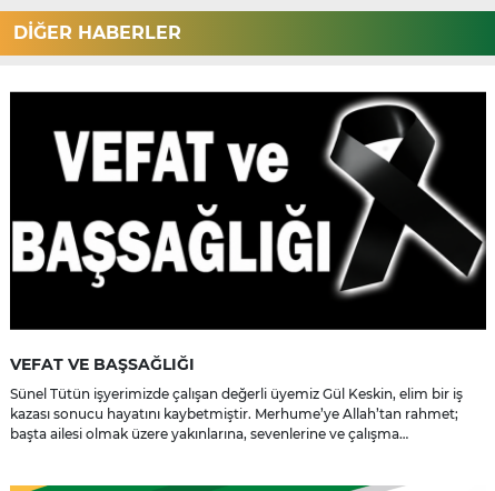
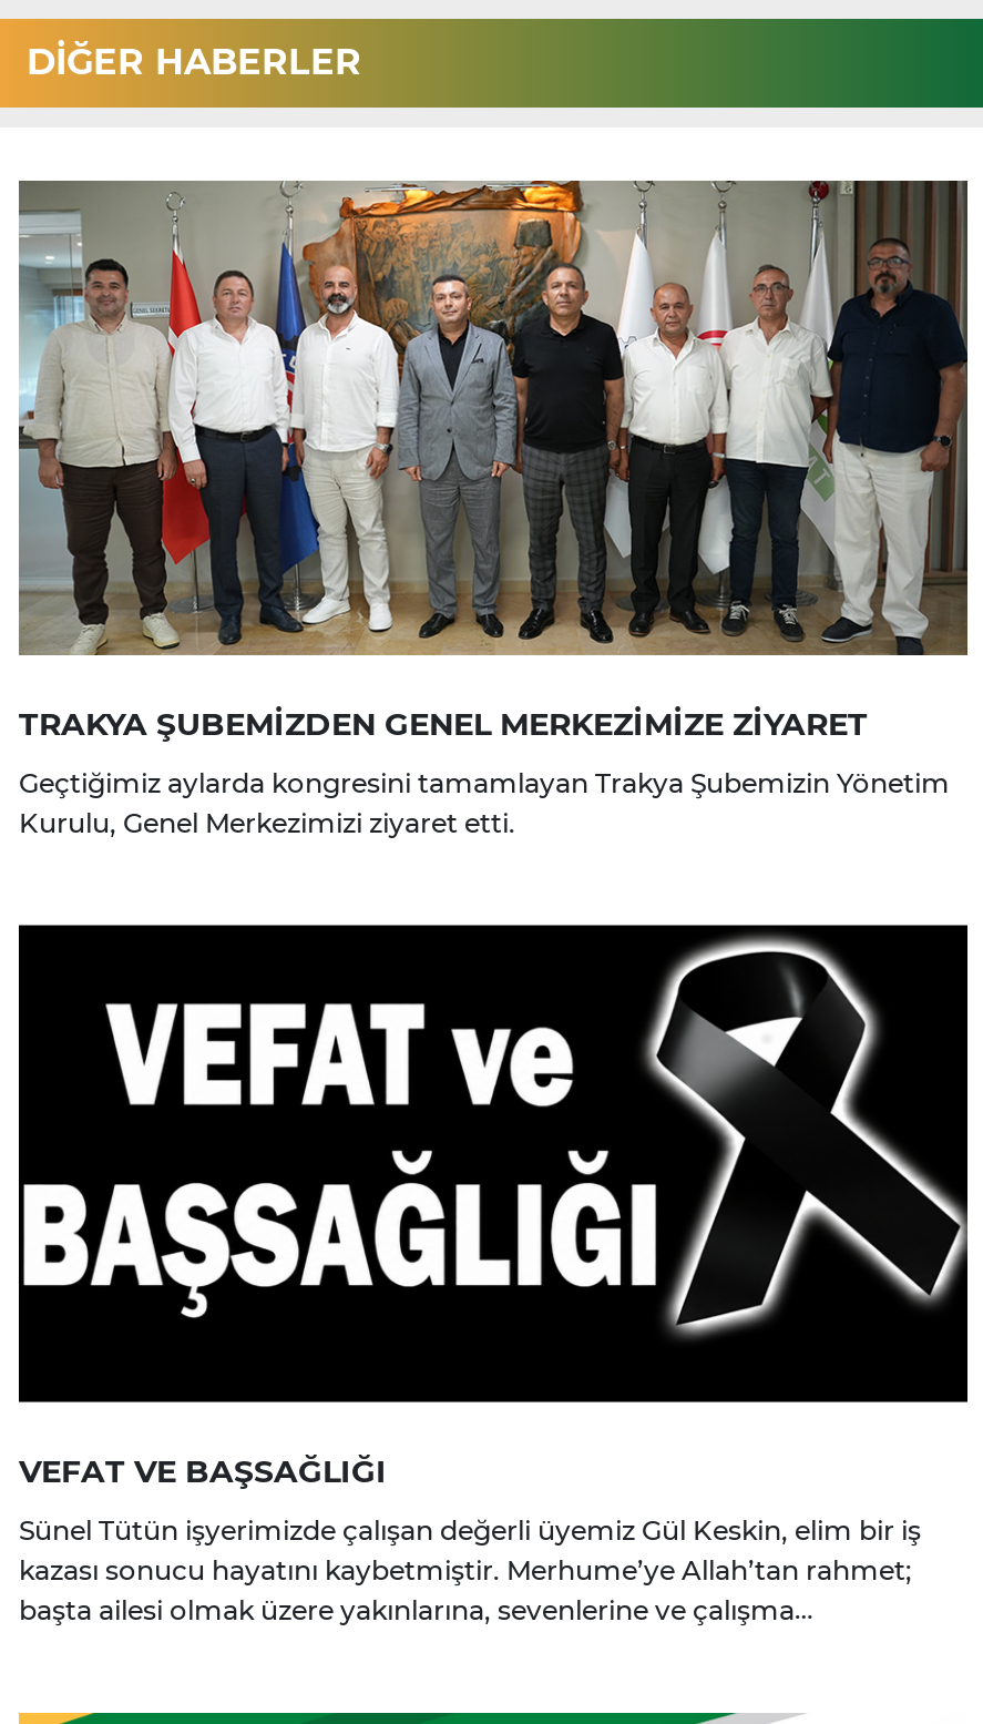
none -> [19,178,967,839] [image] | TRAKYA ŞUBEMİZDEN GENEL MERKEZİMİZE ZİYARET | Geçtiğimiz aylarda kongresini tamamlayan Trakya Şubemizin Yönetim | Kurulu, Genel Merkezimizi ziyaret etti.

